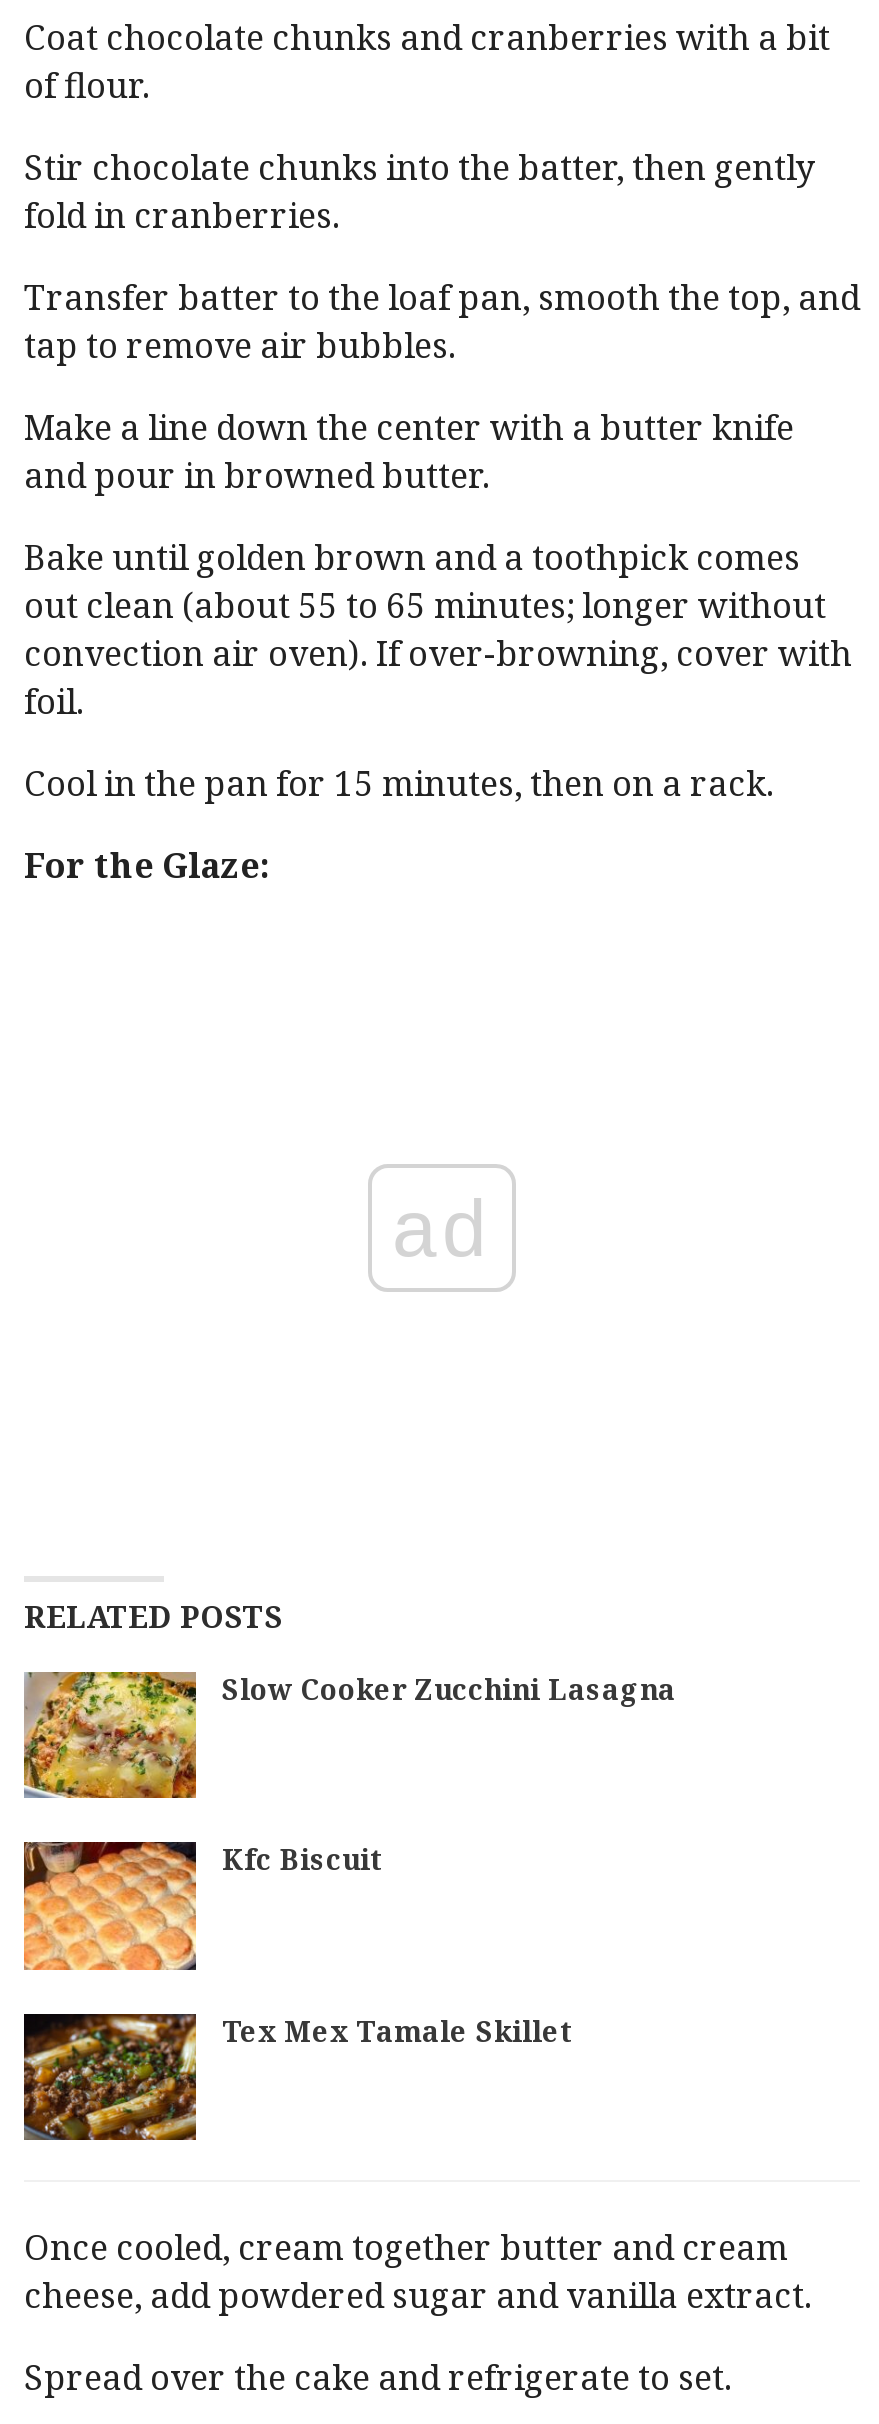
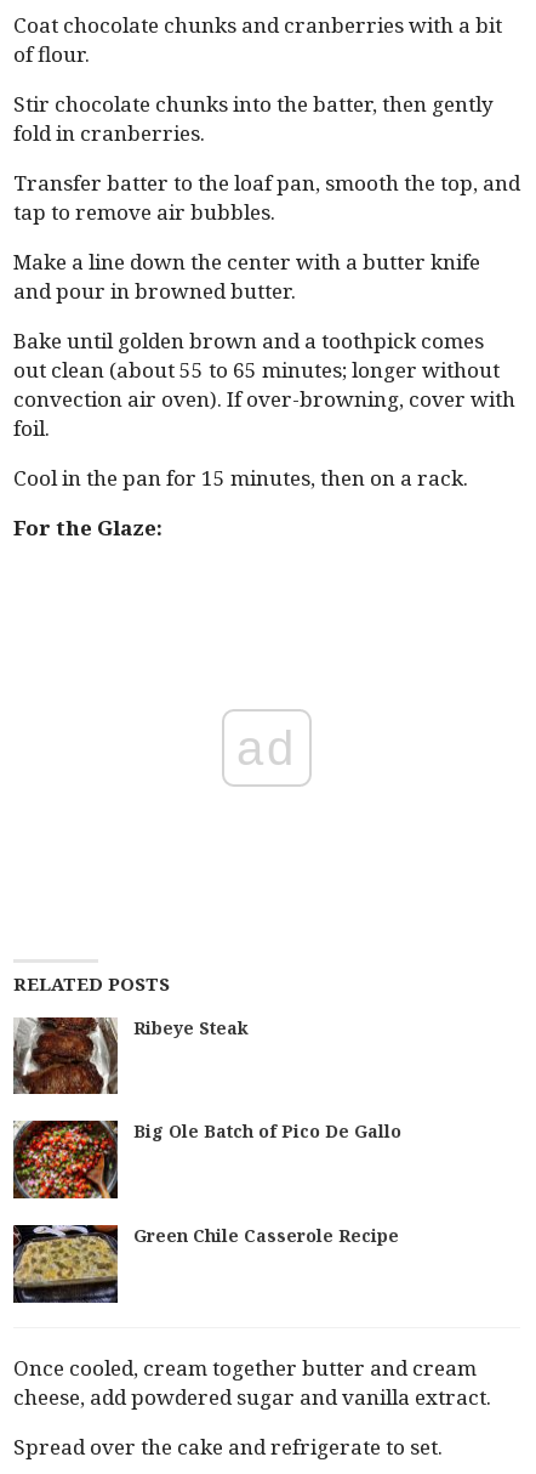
[22,1669,676,1801] [image] | Slow Cooker Zucchini Lasagna -> [13,1016,249,1095] [image] | Ribeye Steak
[22,1839,380,1973] [image] | Kfc Biscuit -> [12,1119,401,1200] [image] | Big Ole Batch of Pico De Gallo
[22,2011,570,2143] [image] | Tex Mex Tamale Skillet -> [12,1224,399,1304] [image] | Green Chile Casserole Recipe

